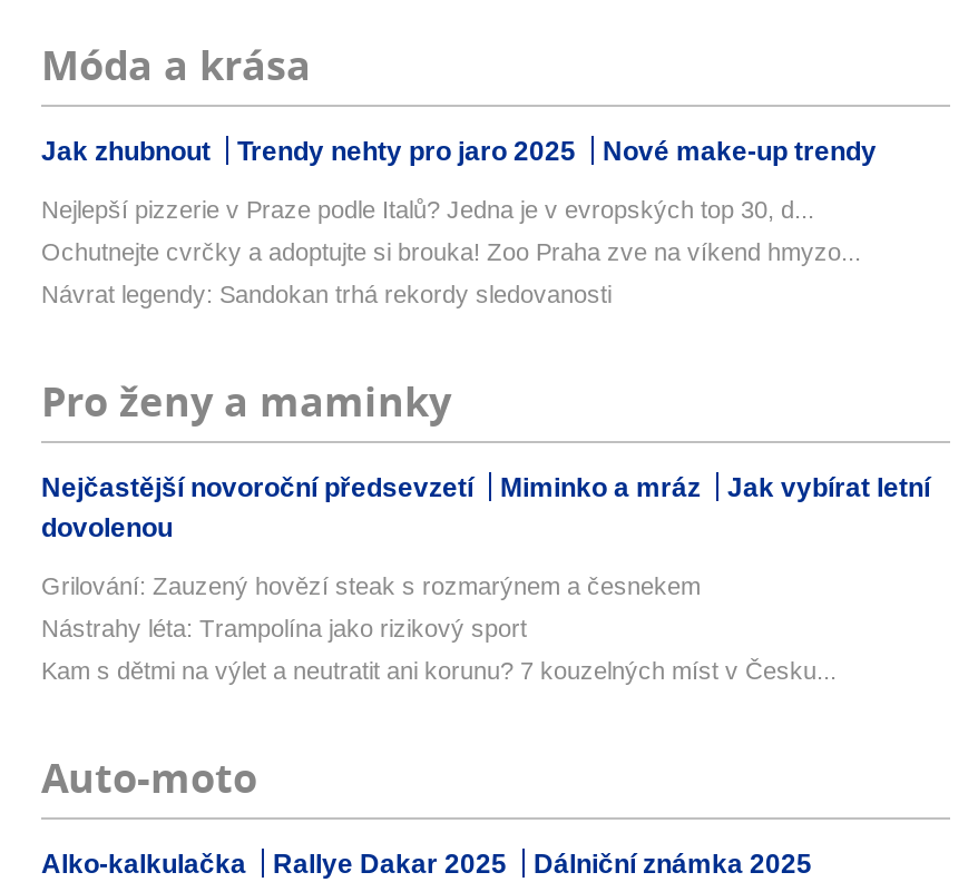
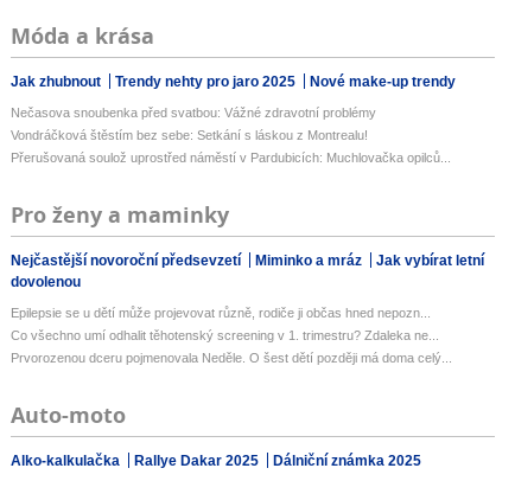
[41,197,814,224] Nejlepší pizzerie v Praze podle Italů? Jedna je v evropských top 30, d... -> [11,106,376,120] Nečasova snoubenka před svatbou: Vážné zdravotní problémy
[41,239,861,266] Ochutnejte cvrčky a adoptujte si brouka! Zoo Praha zve na víkend hmyzo... -> [11,128,368,143] Vondráčková štěstím bez sebe: Setkání s láskou z Montrealu!
[41,282,612,308] Návrat legendy: Sandokan trhá rekordy sledovanosti -> [11,151,451,165] Přerušovaná soulož uprostřed náměstí v Pardubicích: Muchlovačka opilců...
[41,573,701,600] Grilování: Zauzený hovězí steak s rozmarýnem a česnekem -> [11,306,431,320] Epilepsie se u dětí může projevovat různě, rodiče ji občas hned nepozn...
[41,616,527,642] Nástrahy léta: Trampolína jako rizikový sport -> [11,329,439,343] Co všechno umí odhalit těhotenský screening v 1. trimestru? Zdaleka ne...
[41,658,837,685] Kam s dětmi na výlet a neutratit ani korunu? 7 kouzelných míst v Česku... -> [11,351,452,365] Prvorozenou dceru pojmenovala Neděle. O šest dětí později má doma celý...

